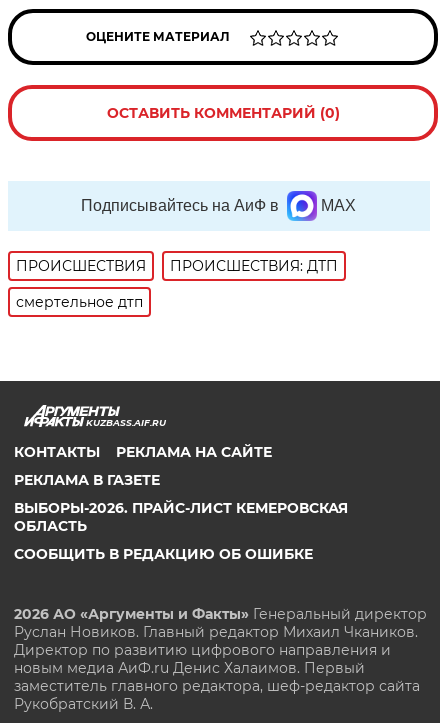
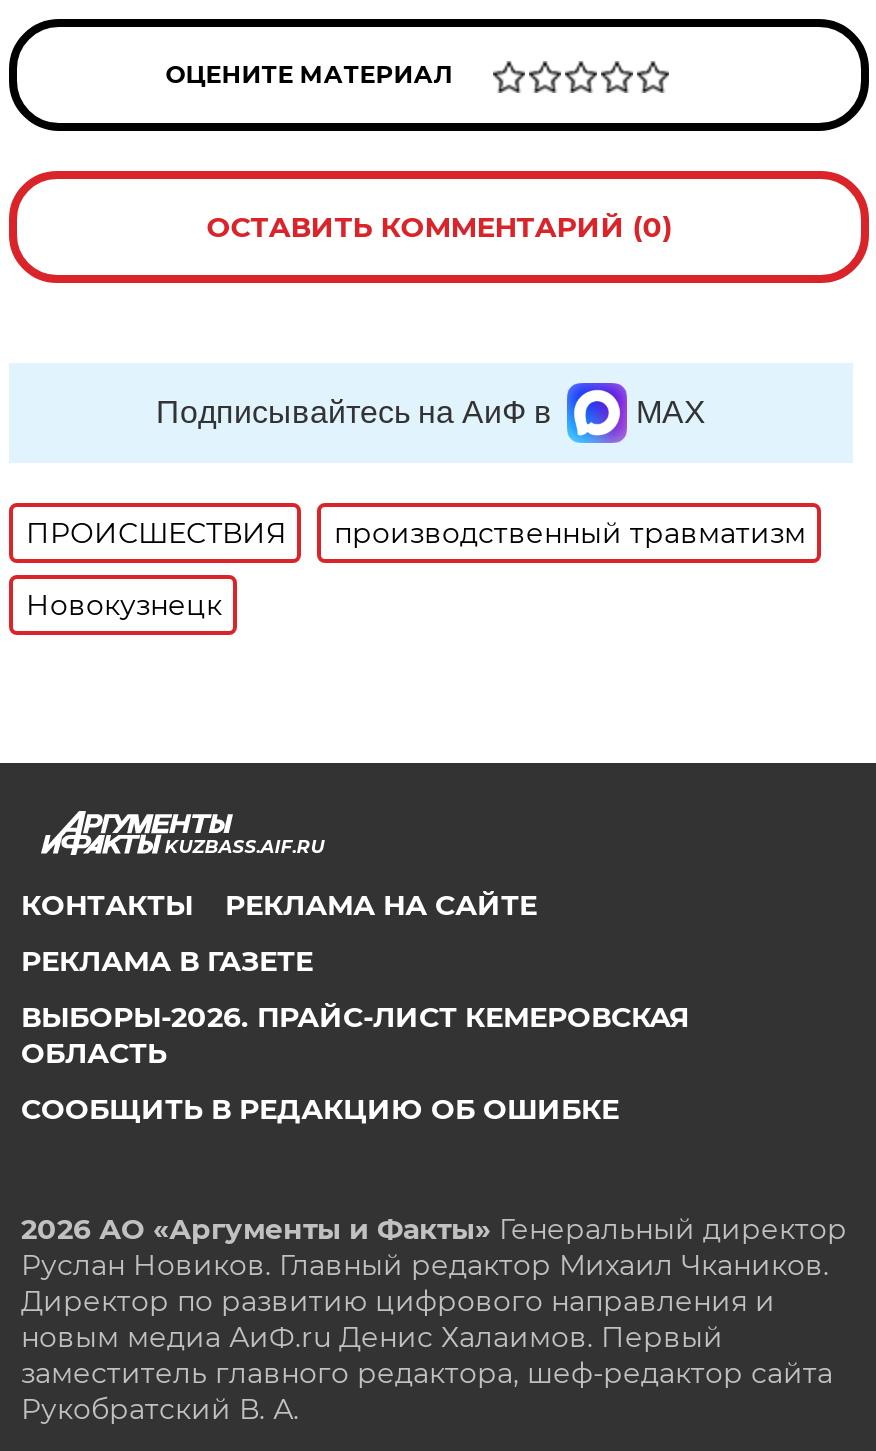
[170,257,338,275] ПРОИСШЕСТВИЯ: ДТП -> [334,515,806,551] производственный травматизм
[16,293,143,311] смертельное дтп -> [26,587,222,623] Новокузнецк

